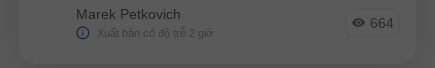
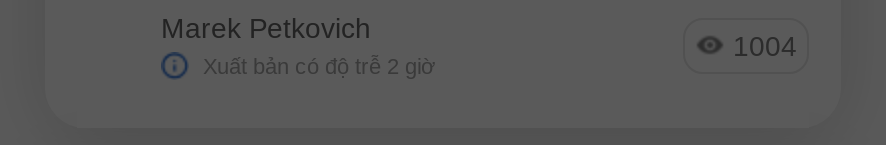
[370,15,394,31] 664 -> [733,30,797,62] 1004

